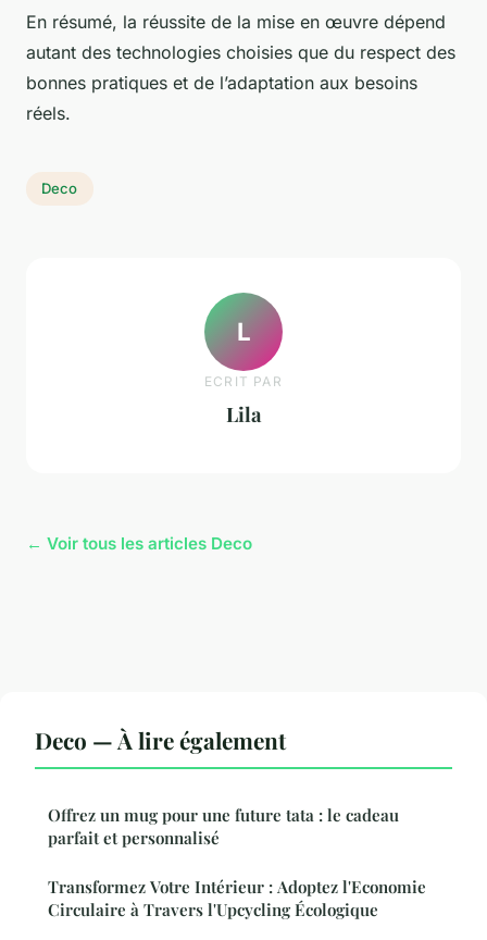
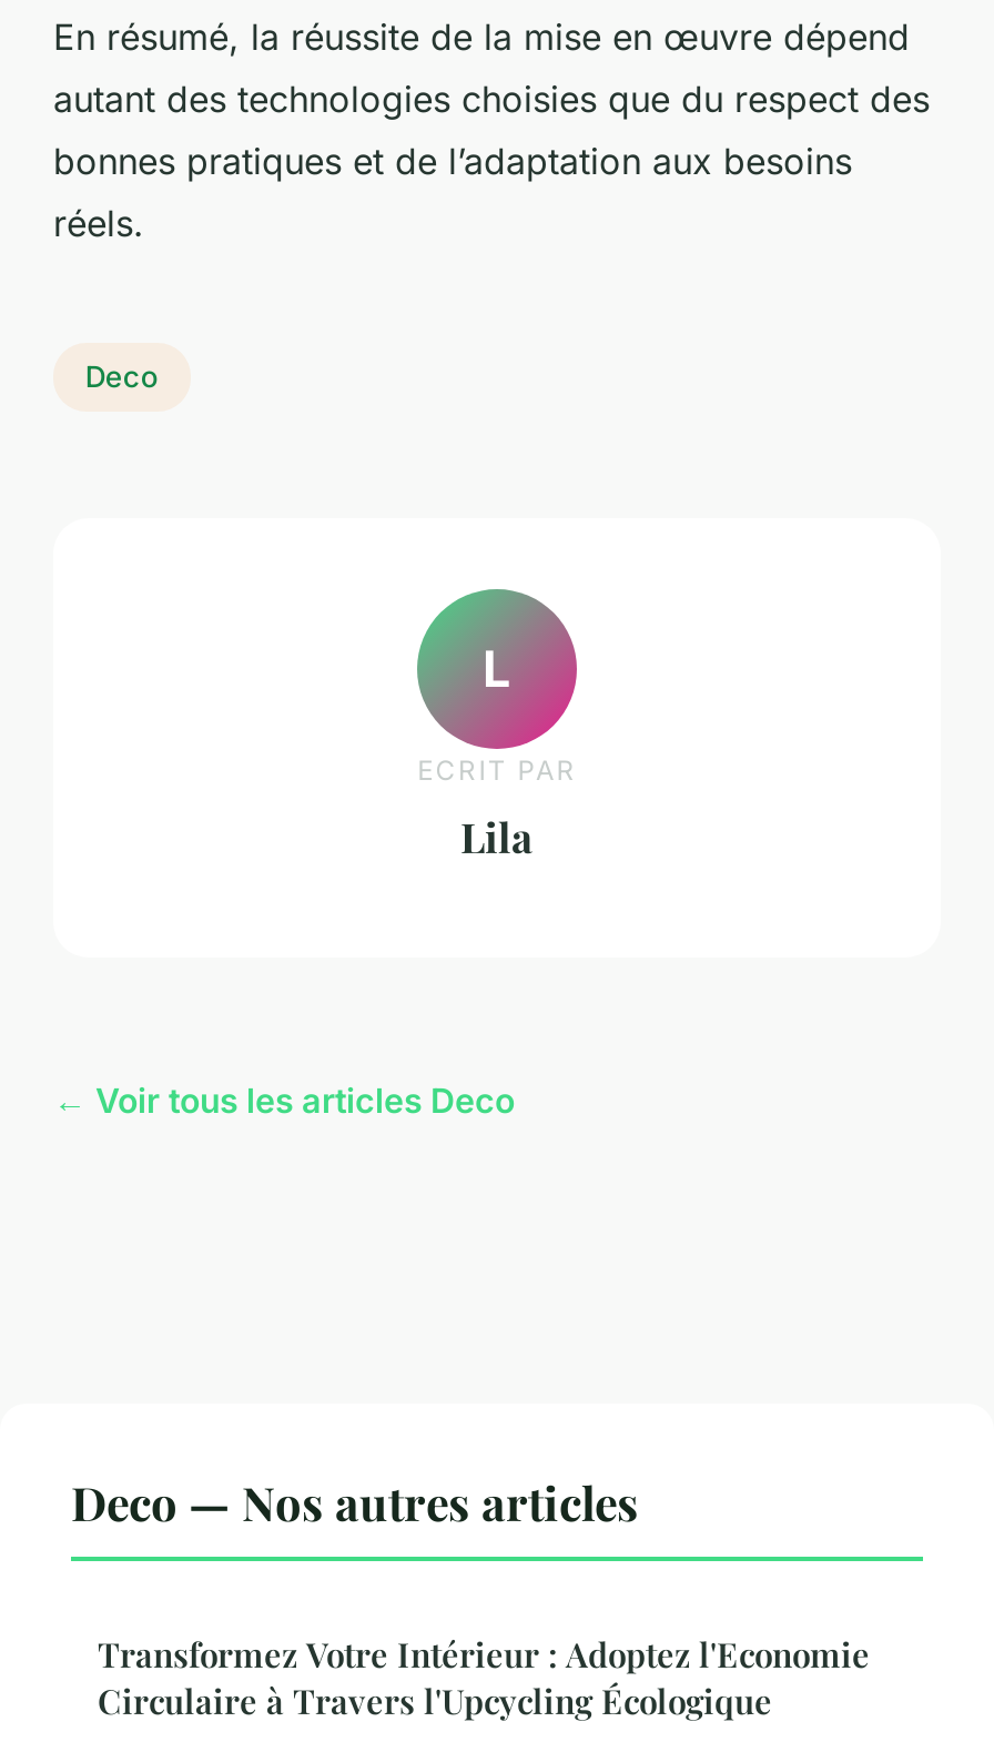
[35,724,399,848] Deco — À lire également | Offrez un mug pour une future tata : le cadeau | parfait et personnalisé -> [71,1469,639,1531] Deco — Nos autres articles

